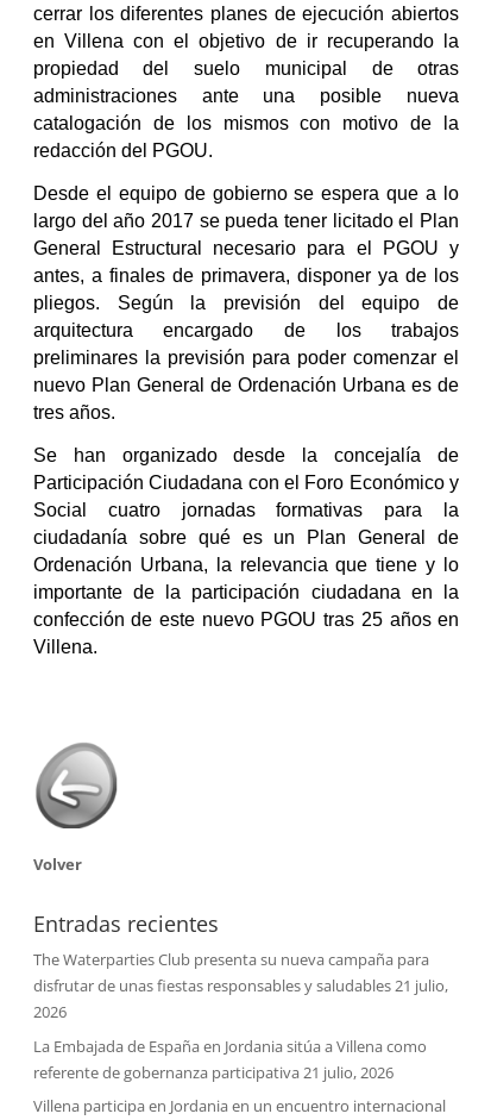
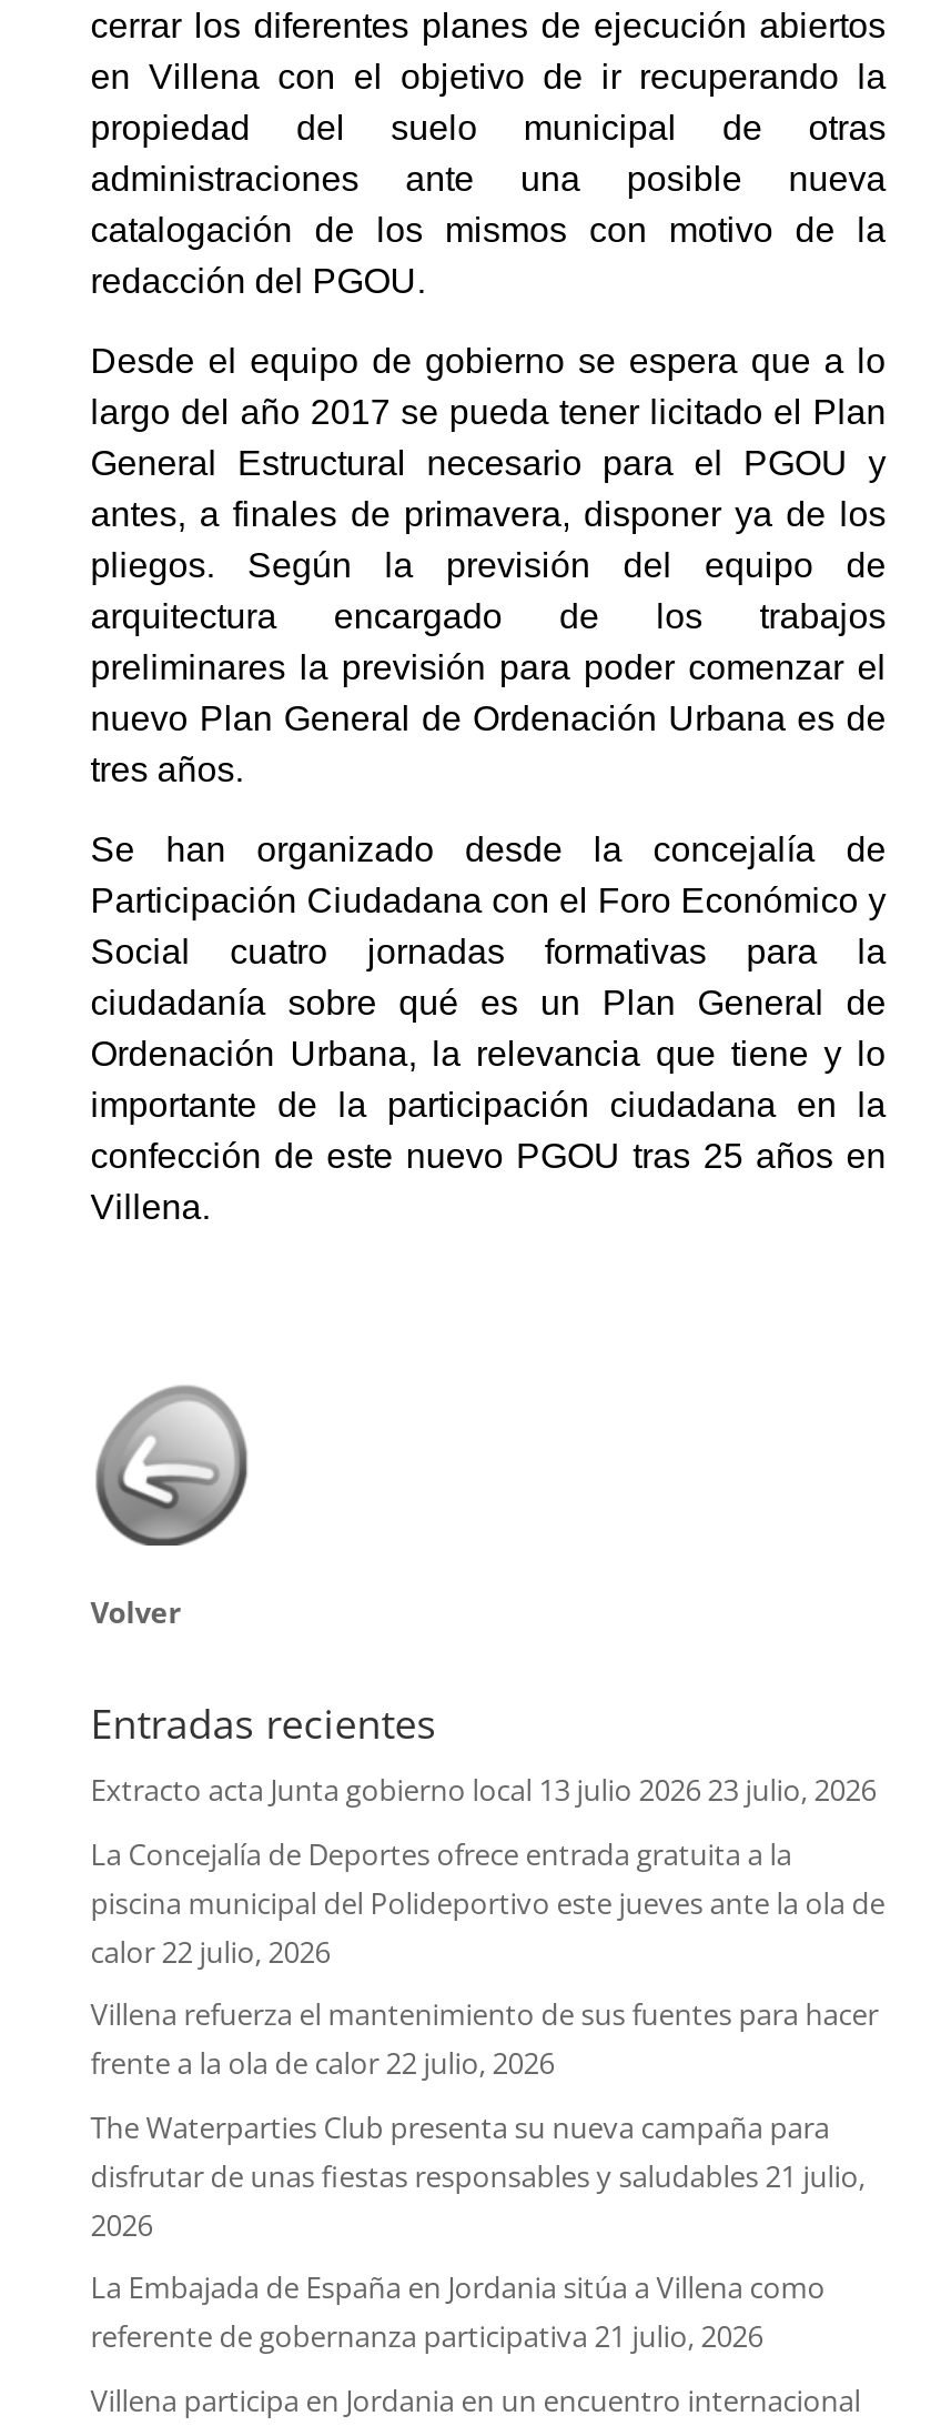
none -> [91,1770,885,2083] Extracto acta Junta gobierno local 13 julio 2026 23 julio, 2026 | La Concejalía de Deportes ofrece entrada gratuita a la | piscina municipal del Polideportivo este jueves ante la ola de | calor 22 julio, 2026 | Villena refuerza el mantenimiento de sus fuentes para hacer | frente a la ola de calor 22 julio, 2026

